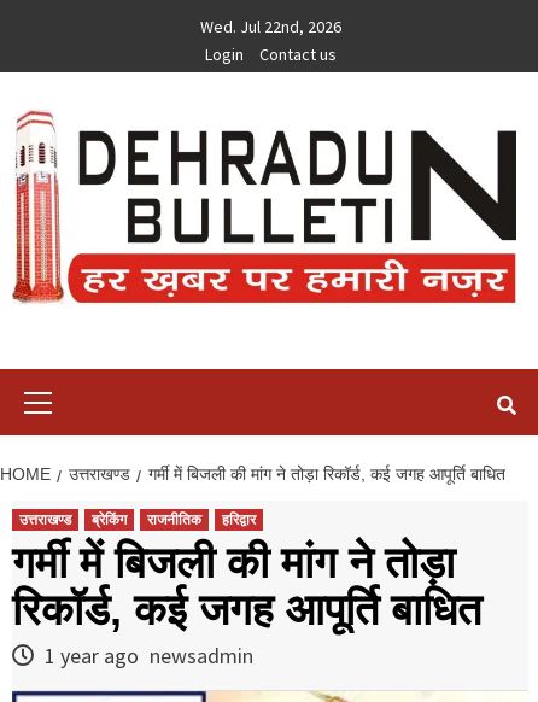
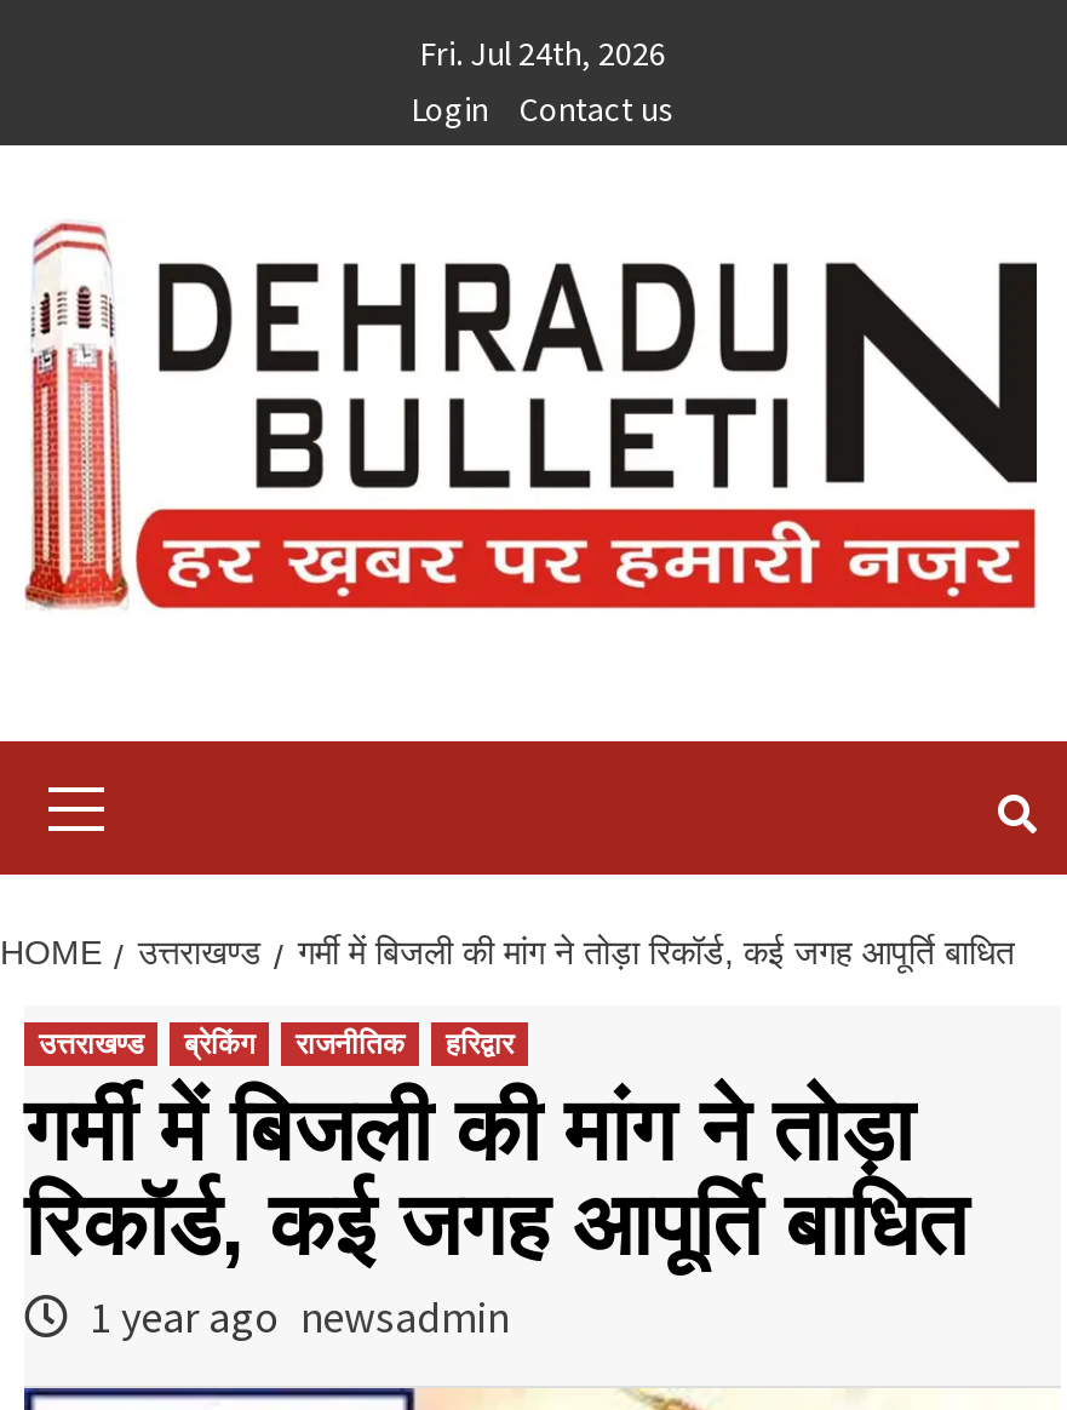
[200,16,341,37] Wed. Jul 22nd, 2026 -> [419,31,666,75] Fri. Jul 24th, 2026

